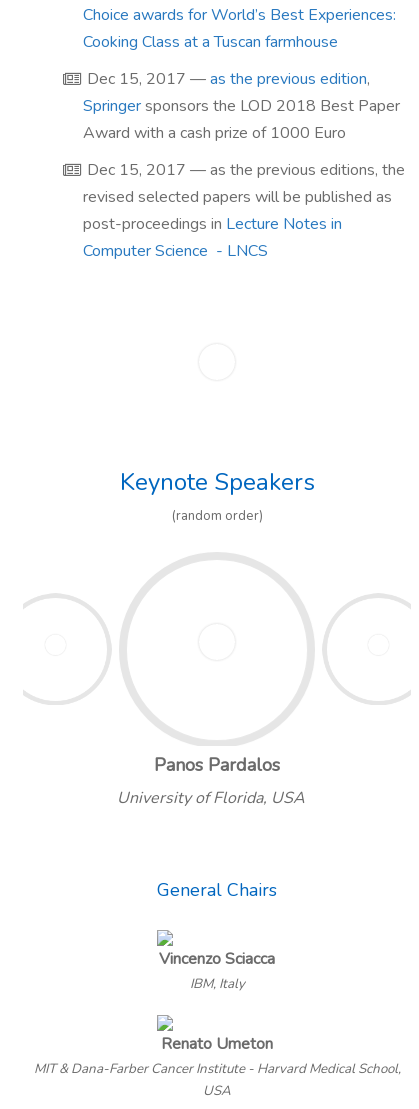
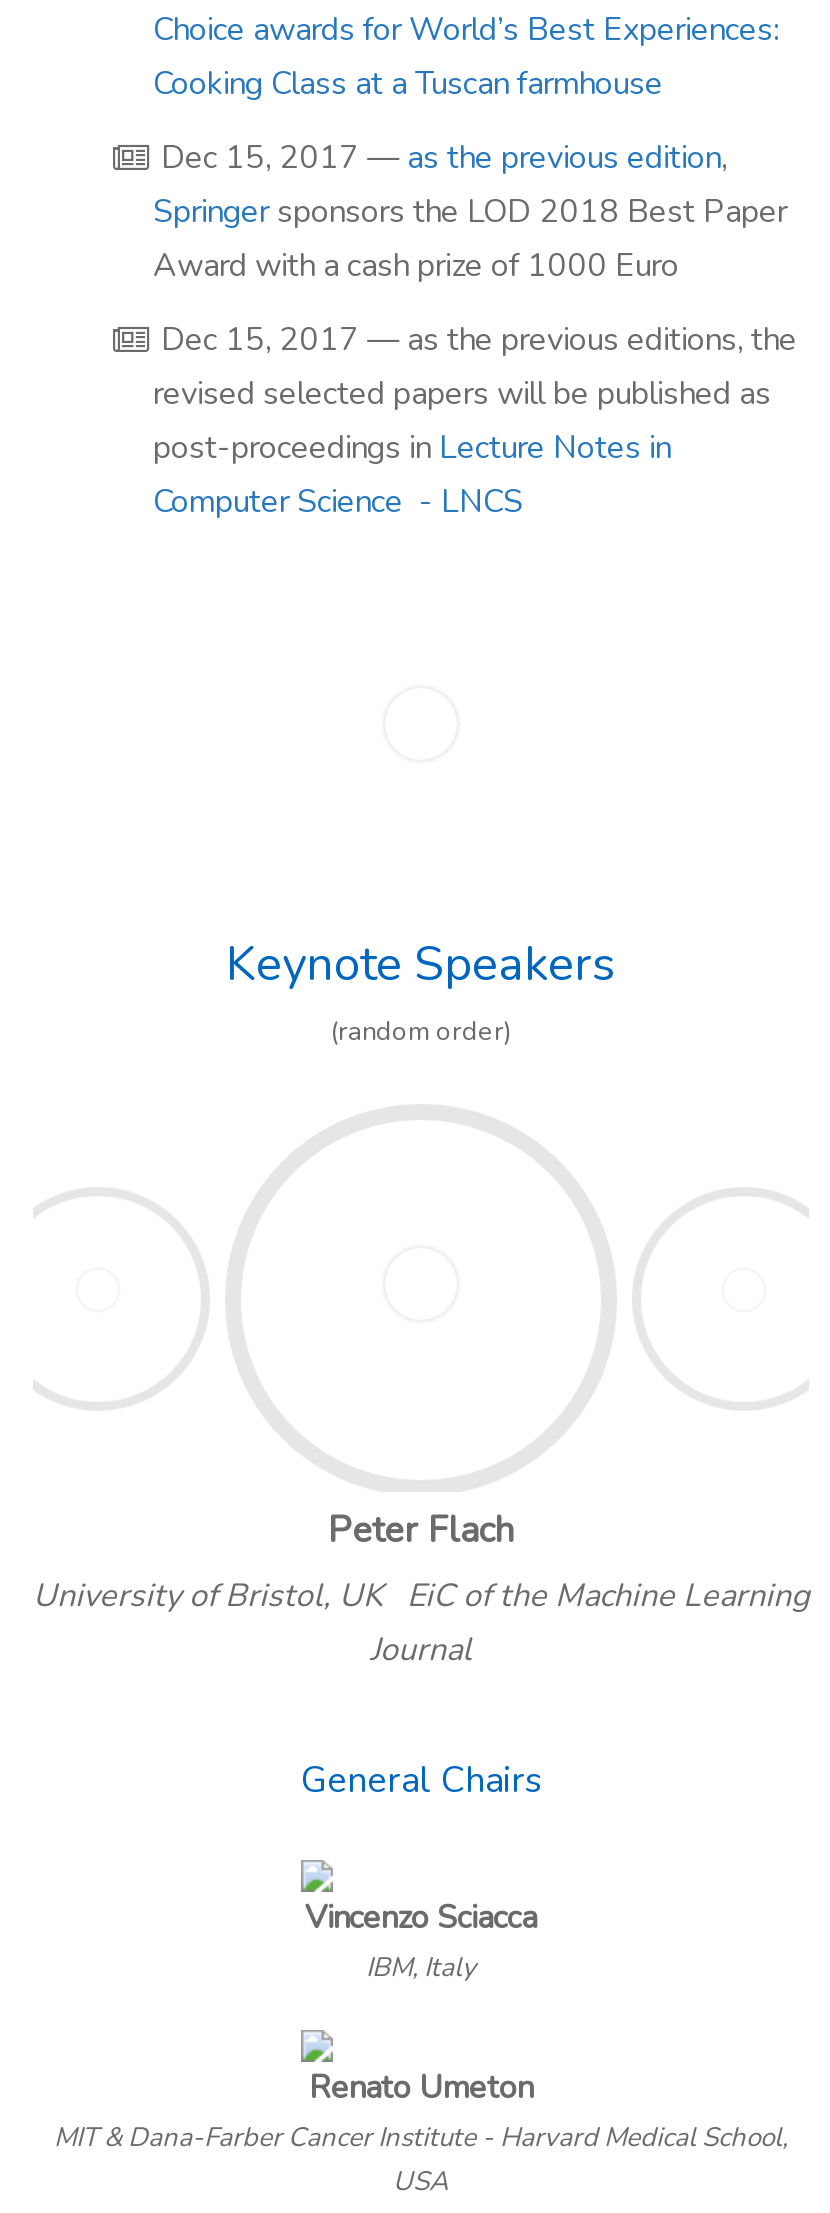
[117,753,317,809] Panos Pardalos | University of Florida, USA -> [33,1506,809,1672] Peter Flach | University of Bristol, UK EiC of the Machine Learning | Journal

